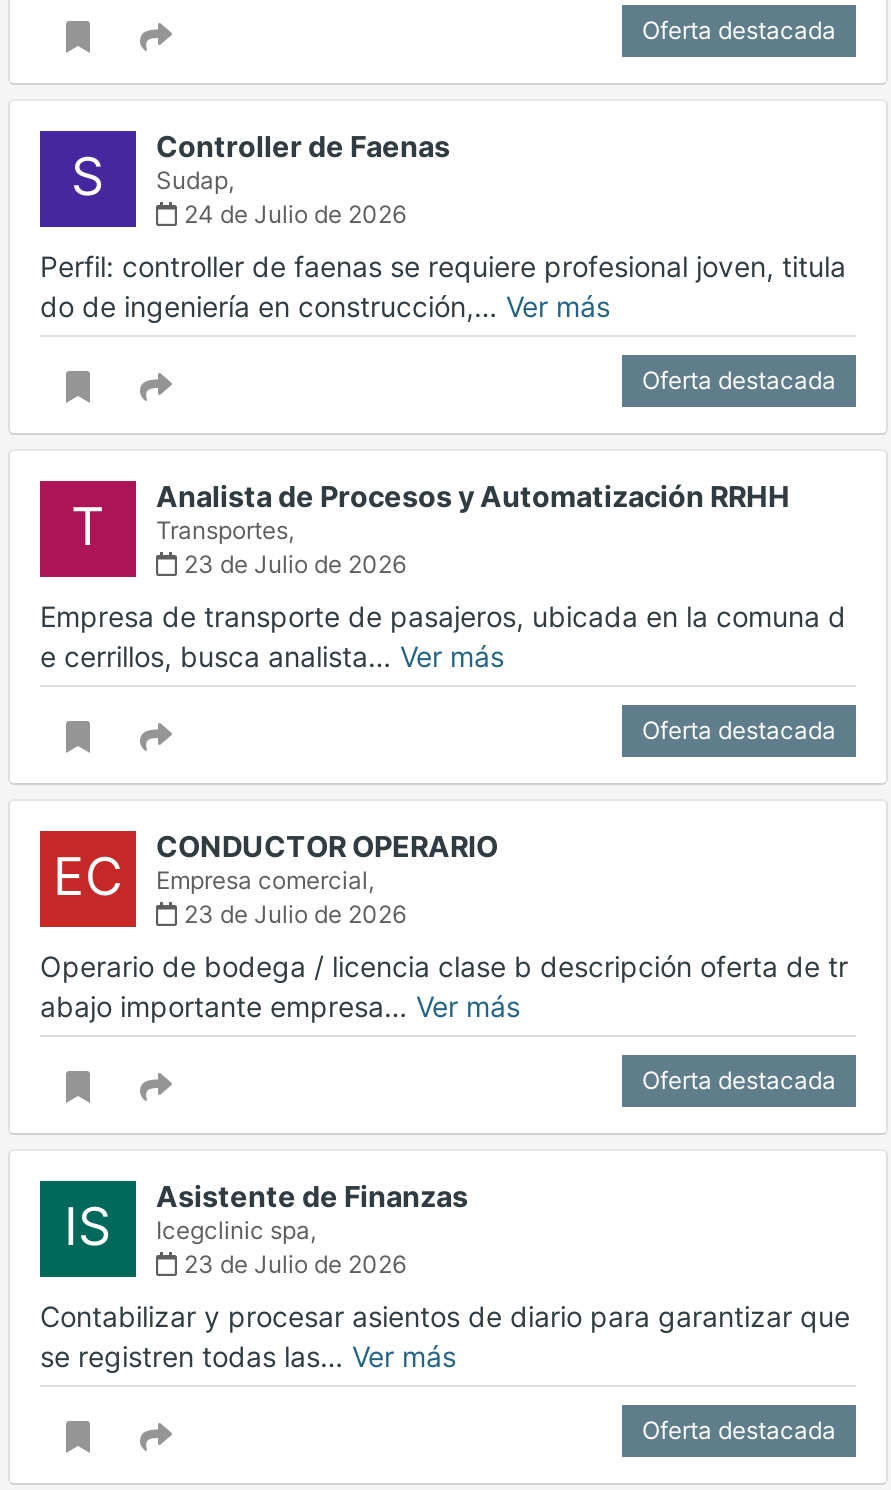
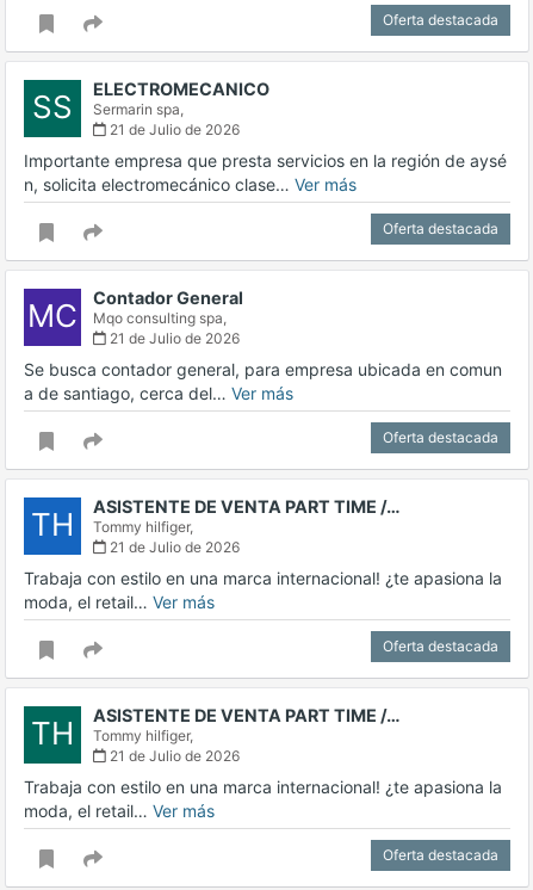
[71,129,450,229] S | Controller de Faenas | Sudap, | 24 de Julio de 2026 -> [32,79,269,138] SS | ELECTROMECANICO | Sermarin spa, | 21 de Julio de 2026
[40,249,846,323] Perfil: controller de faenas se requiere profesional joven, titula | do de ingeniería en construcción,… Ver más -> [24,150,507,194] Importante empresa que presta servicios en la región de aysé | n, solicita electromecánico clase… Ver más
[71,479,790,579] T | Analista de Procesos y Automatización RRHH | Transportes, | 23 de Julio de 2026 -> [27,288,243,347] MC | Contador General | Mqo consulting spa, | 21 de Julio de 2026
[40,599,846,673] Empresa de transporte de pasajeros, ubicada en la comuna d | e cerrillos, busca analista… Ver más -> [24,359,502,403] Se busca contador general, para empresa ubicada en comun | a de santiago, cerca del… Ver más
[53,829,498,929] EC | CONDUCTOR OPERARIO | Empresa comercial, | 23 de Julio de 2026 -> [31,496,401,556] TH | ASISTENTE DE VENTA PART TIME /… | Tommy hilfiger, | 21 de Julio de 2026
[40,949,848,1023] Operario de bodega / licencia clase b descripción oferta de tr | abajo importante empresa… Ver más -> [24,568,502,612] Trabaja con estilo en una marca internacional! ¿te apasiona la | moda, el retail… Ver más
[64,1179,468,1279] IS | Asistente de Finanzas | Icegclinic spa, | 23 de Julio de 2026 -> [31,705,401,765] TH | ASISTENTE DE VENTA PART TIME /… | Tommy hilfiger, | 21 de Julio de 2026
[40,1299,850,1373] Contabilizar y procesar asientos de diario para garantizar que | se registren todas las… Ver más -> [24,777,502,821] Trabaja con estilo en una marca internacional! ¿te apasiona la | moda, el retail… Ver más

